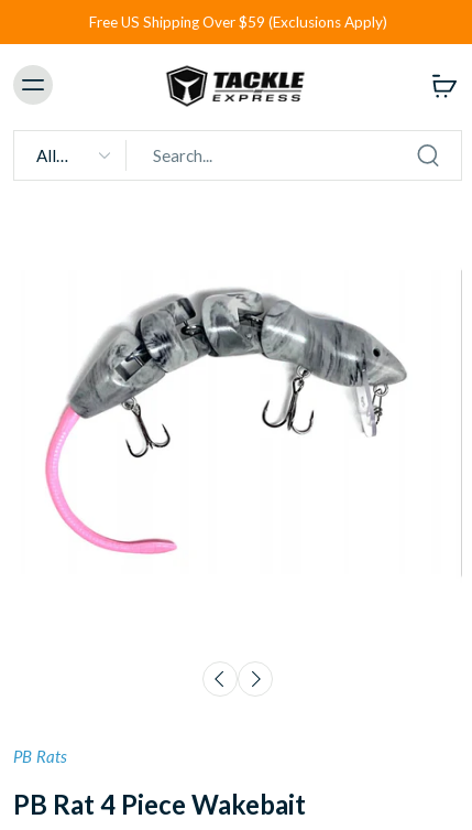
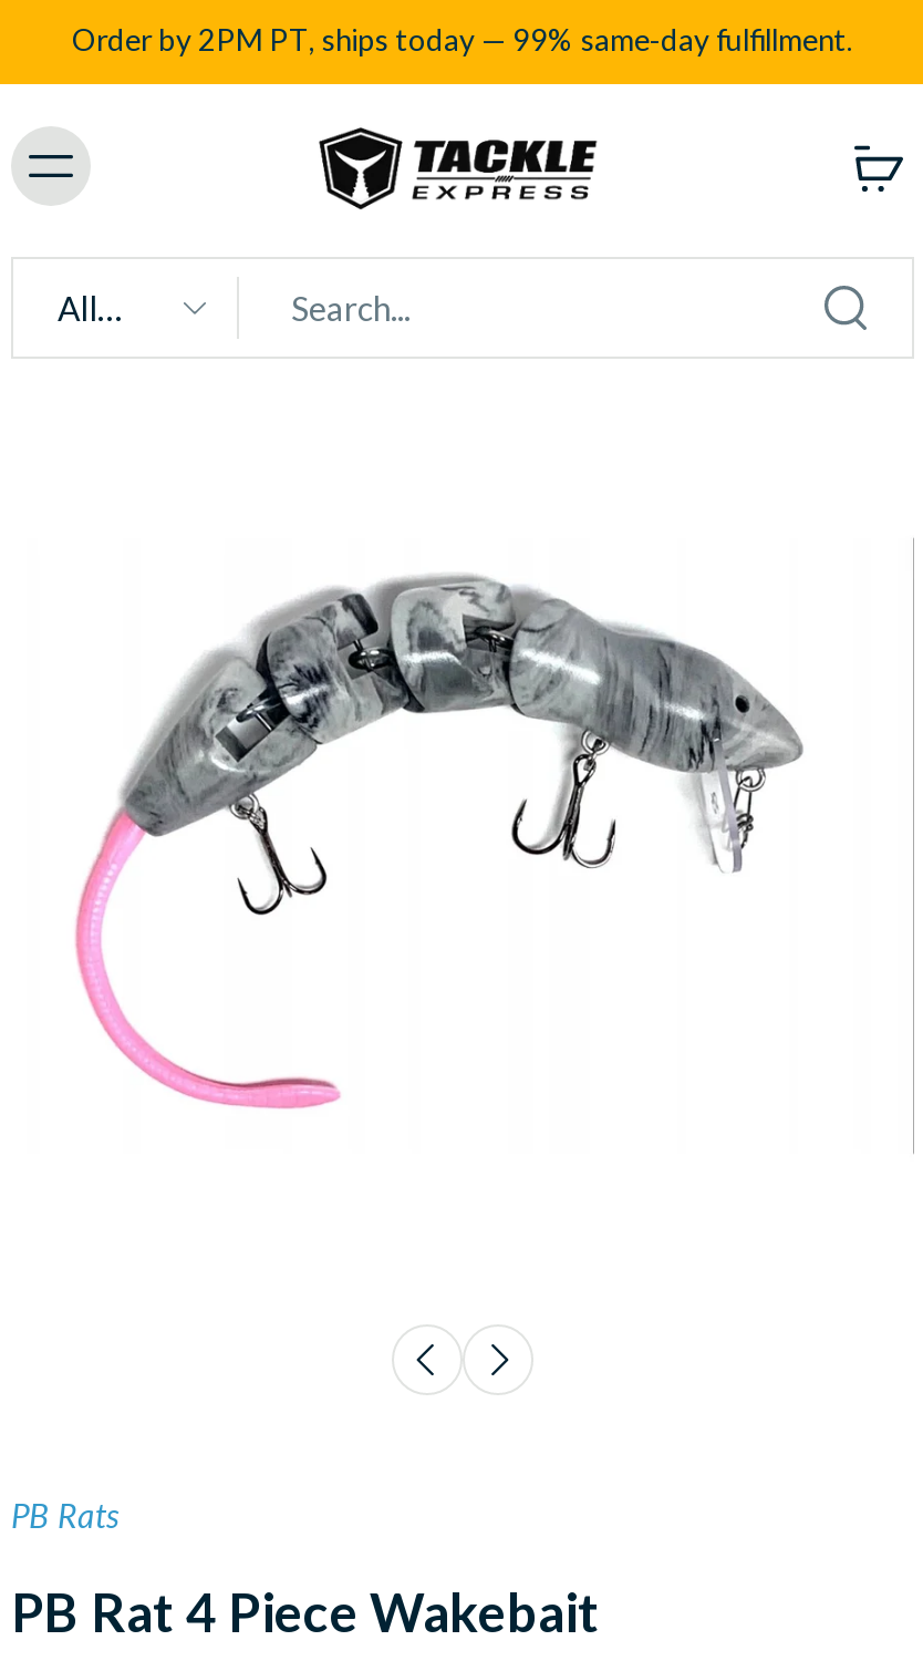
[89,13,387,31] Free US Shipping Over $59 (Exclusions Apply) -> [72,22,853,58] Order by 2PM PT, ships today — 99% same-day fulfillment.

